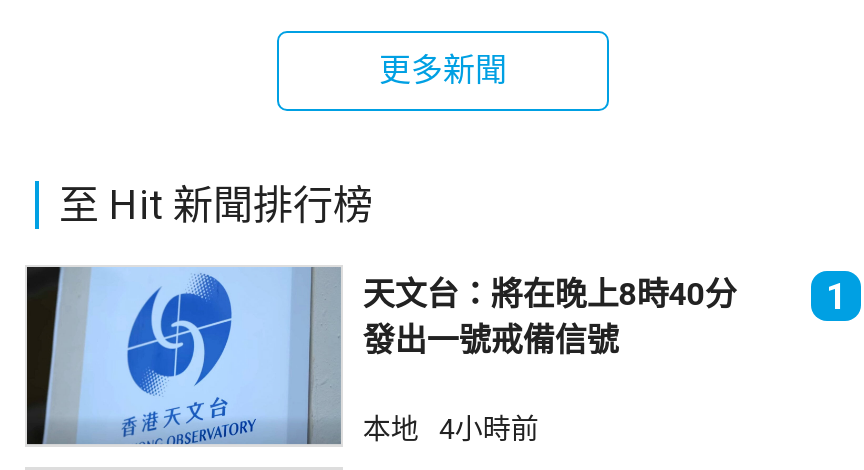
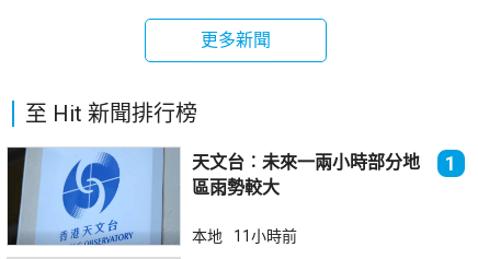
[363,275,769,359] 天文台：將在晚上8時40分 | 發出一號戒備信號 -> [192,152,420,198] 天文台︰未來一兩小時部分地 | 區雨勢較大
[363,413,539,445] 本地 4小時前 -> [192,228,297,245] 本地 11小時前

